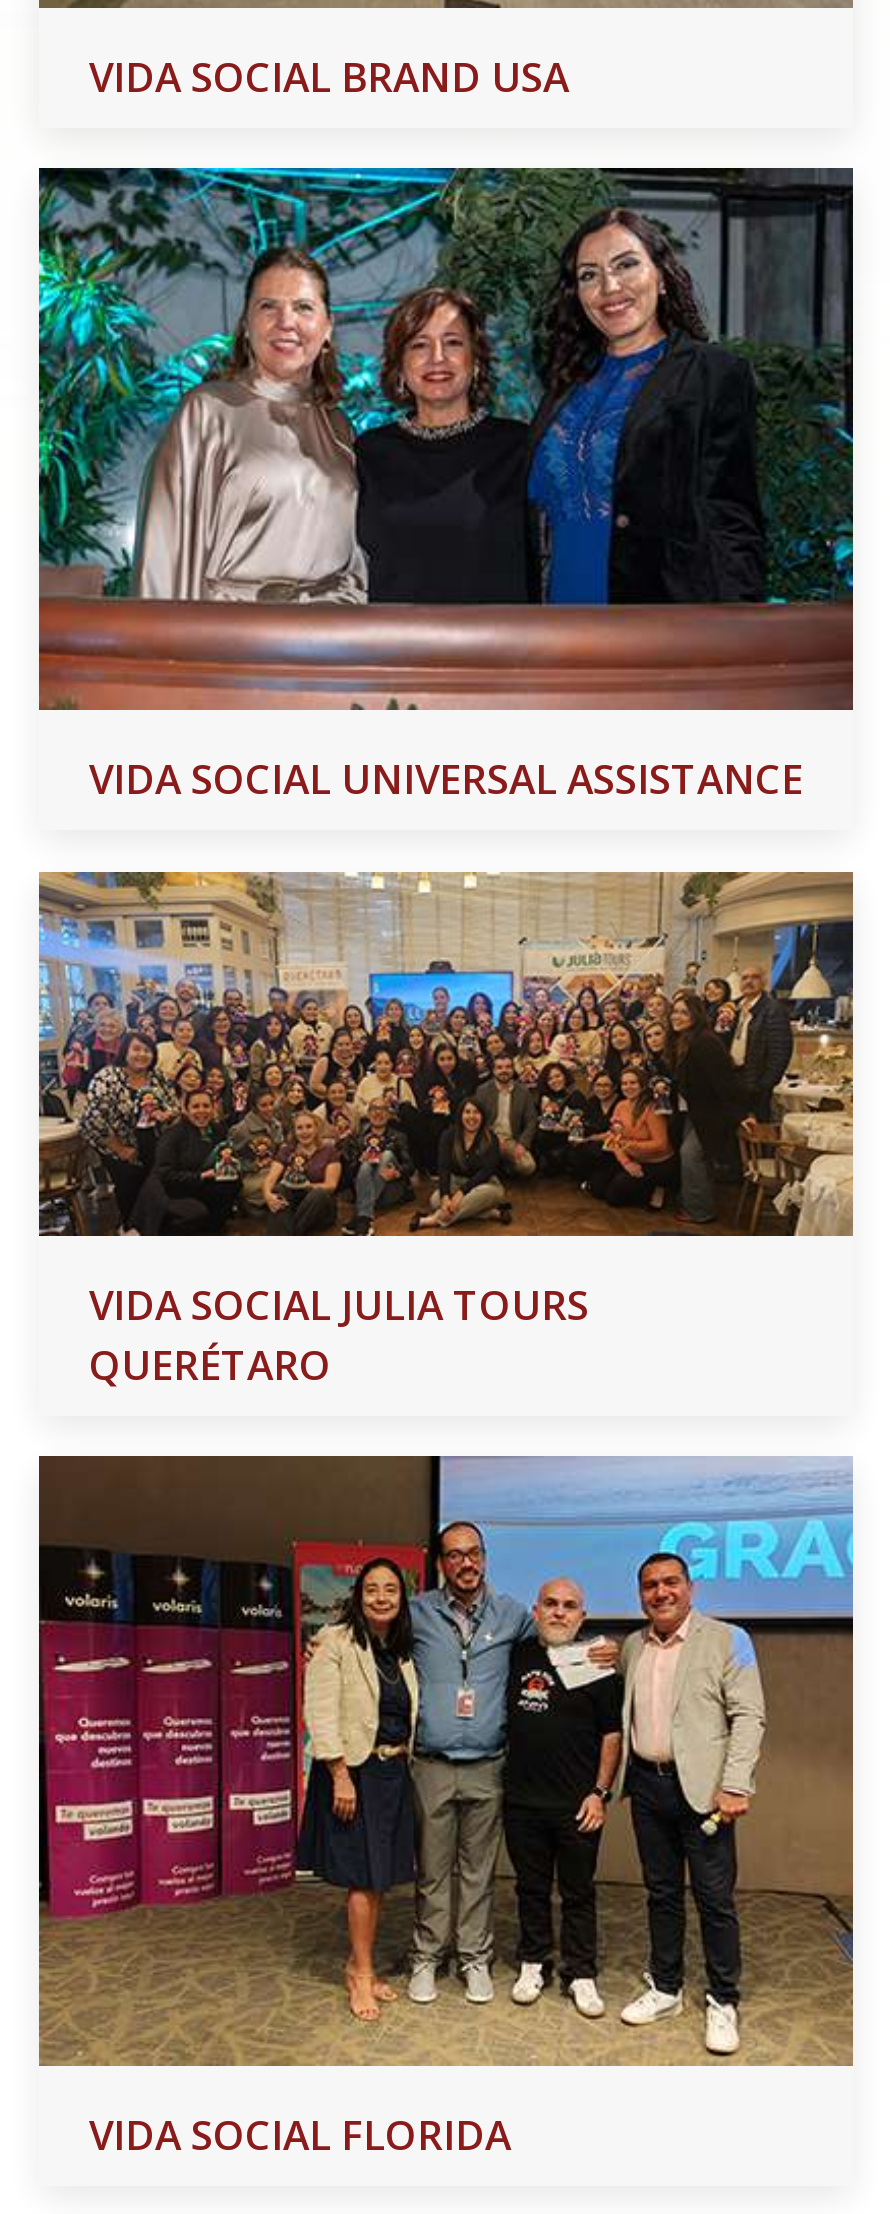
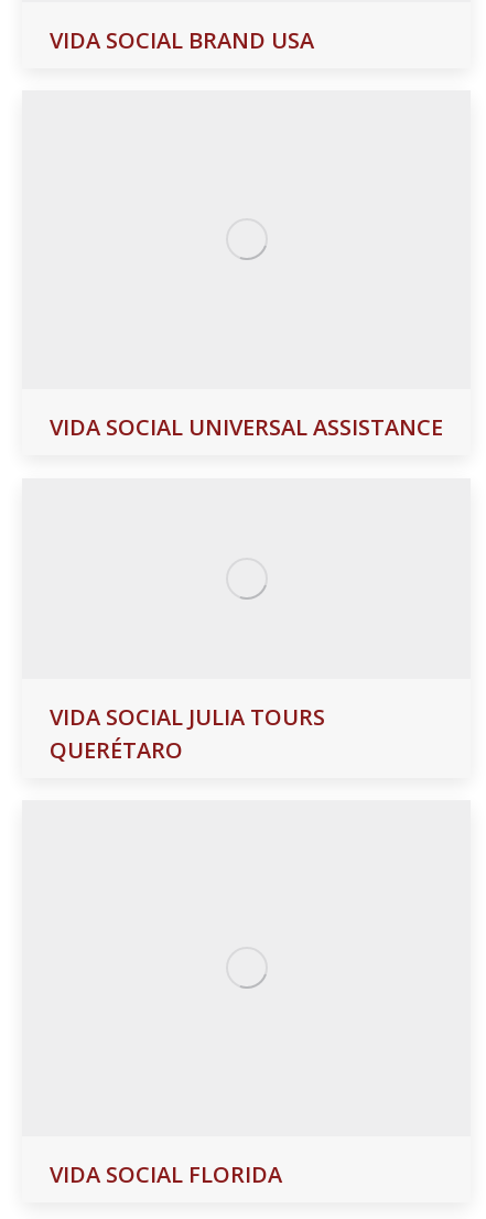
[37,166,855,712] [image] -> none
[37,870,855,1238] [image] -> none
[37,1454,855,2068] [image] -> none

